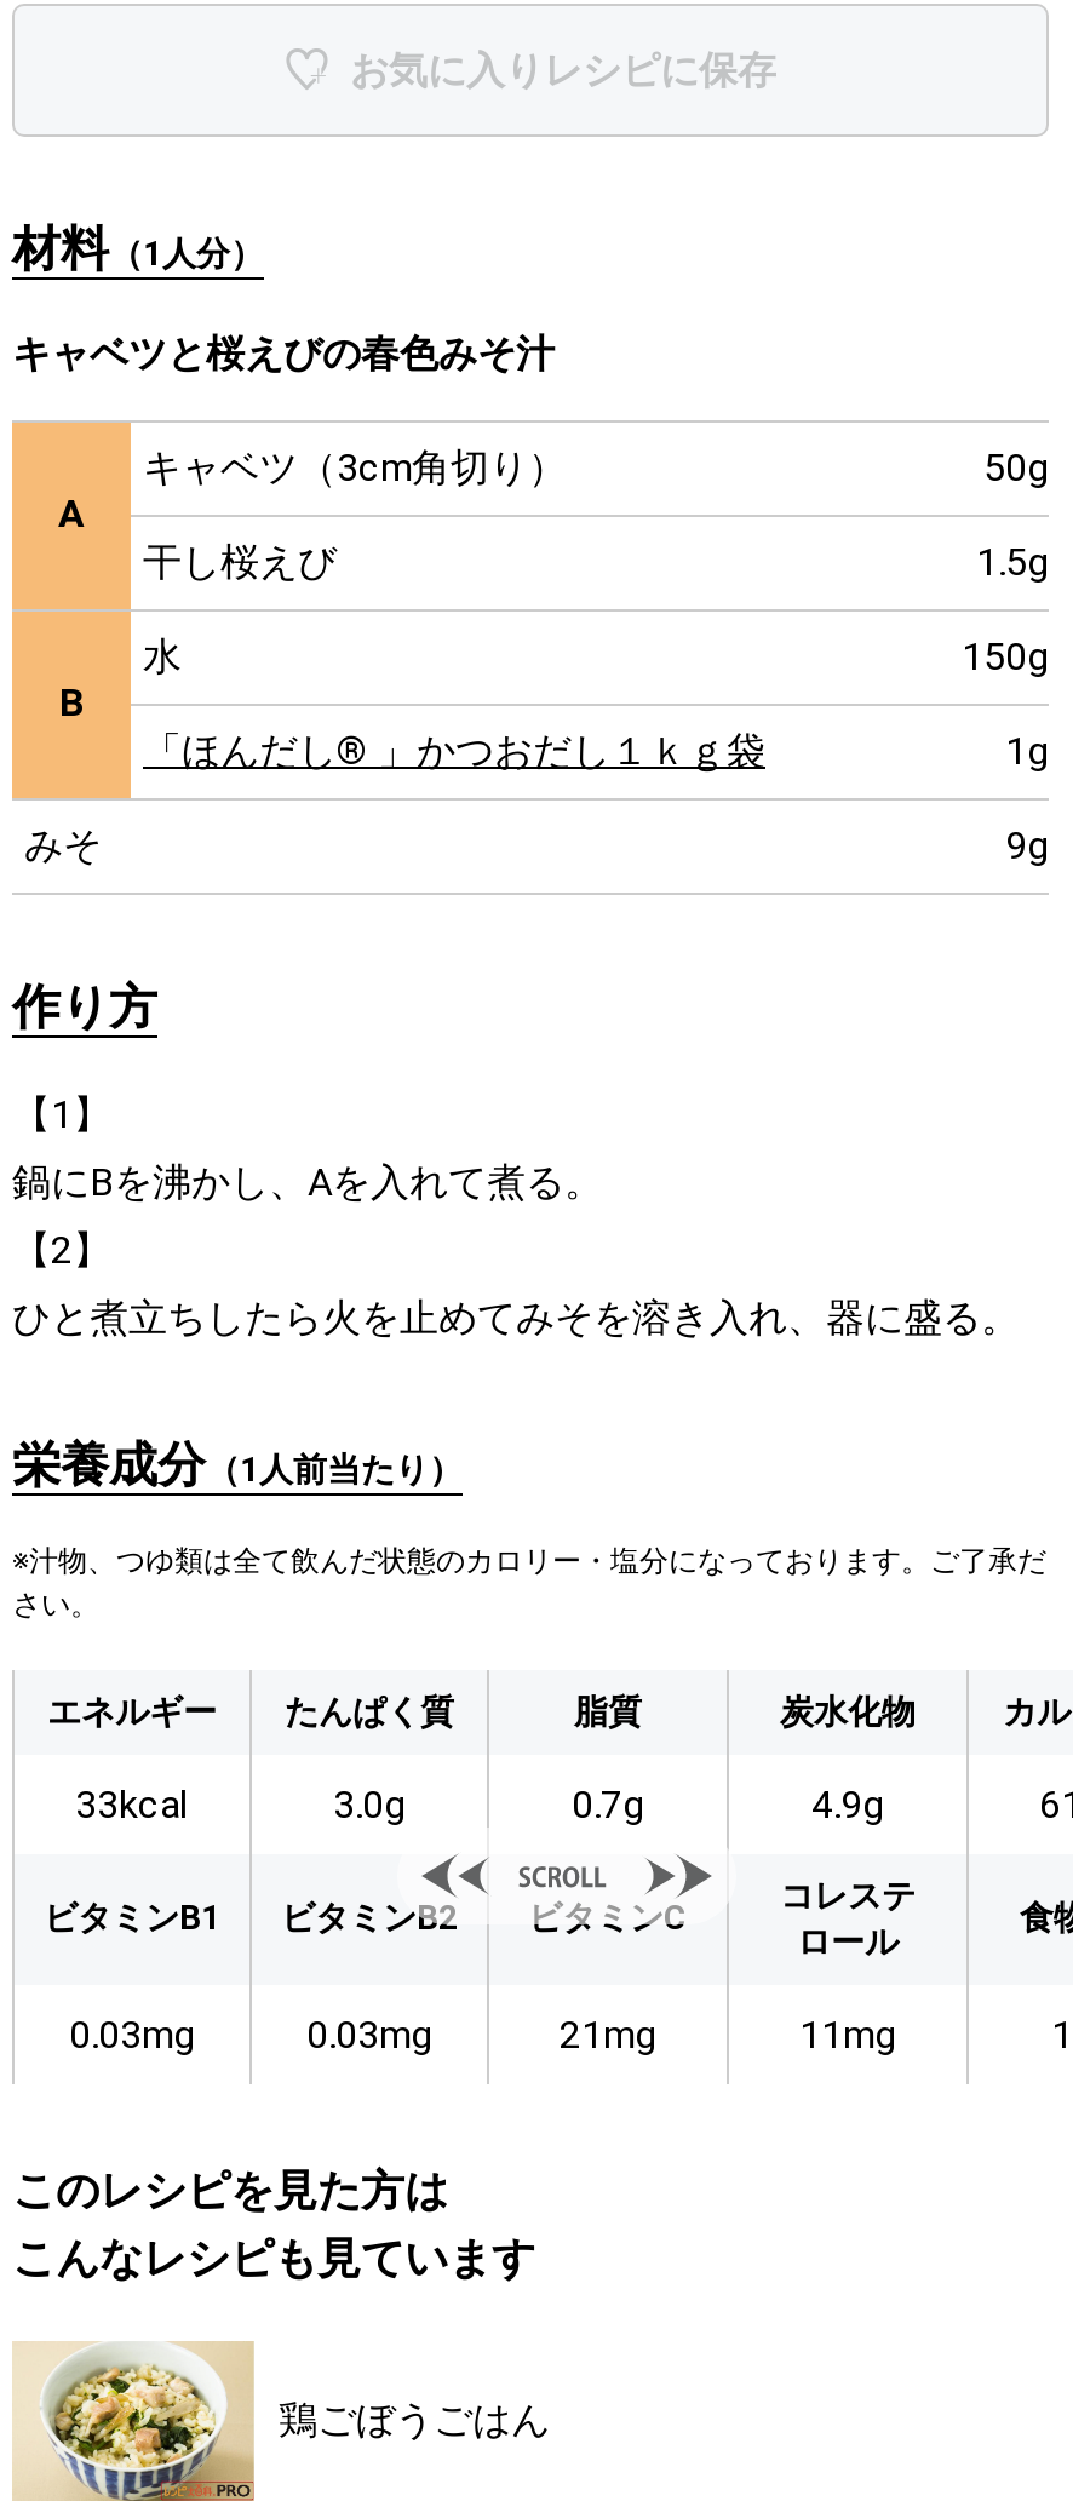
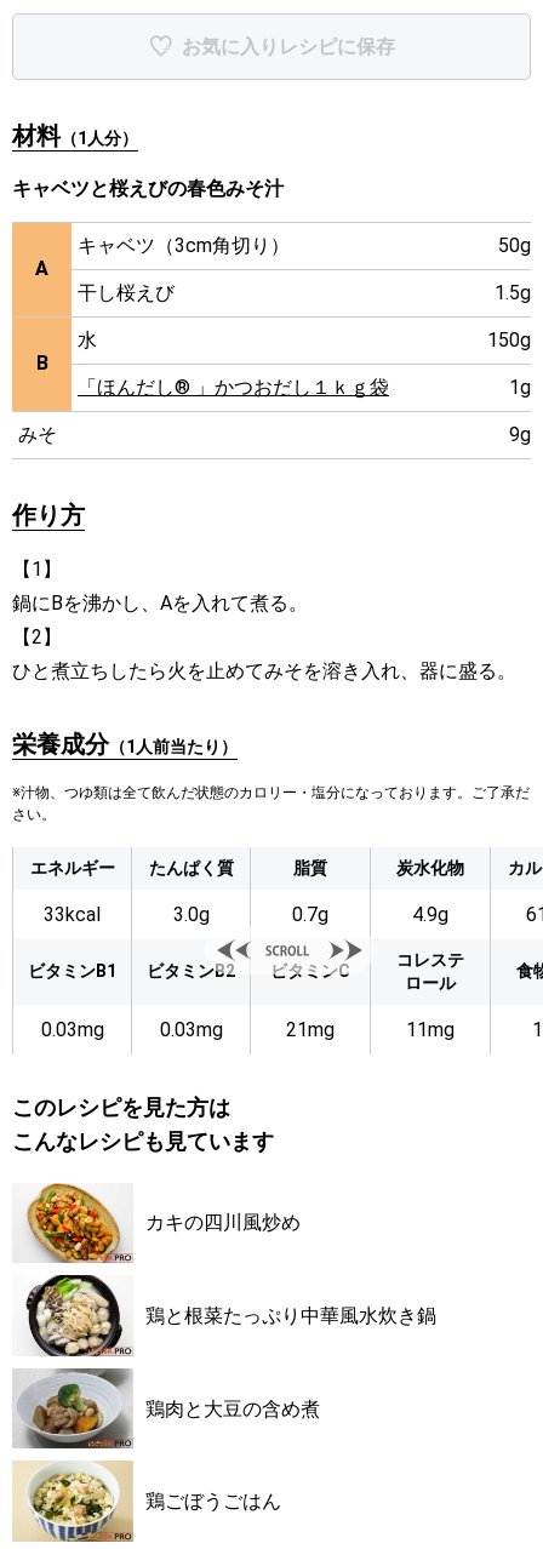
none -> [12,1367,320,1450] [image] | 鶏肉と大豆の含め煮
none -> [24,1274,436,1357] [image] | 鶏と根菜たっぷり中華風水炊き鍋
none -> [27,1183,301,1263] [image] | カキの四川風炒め

